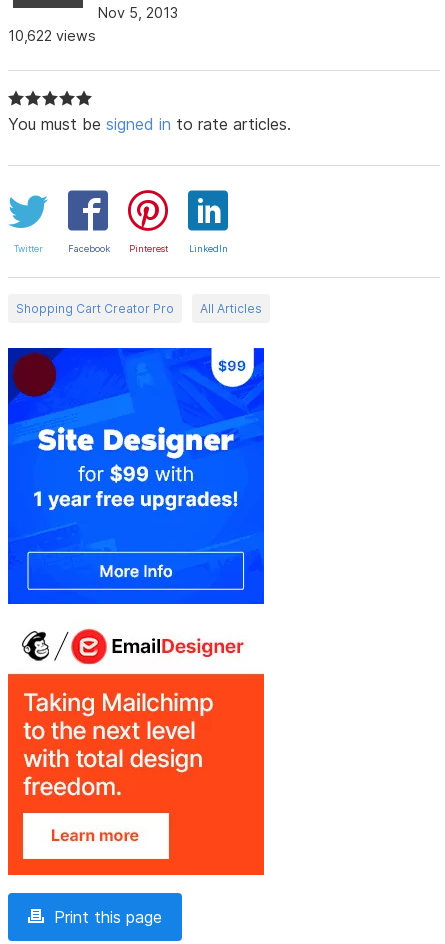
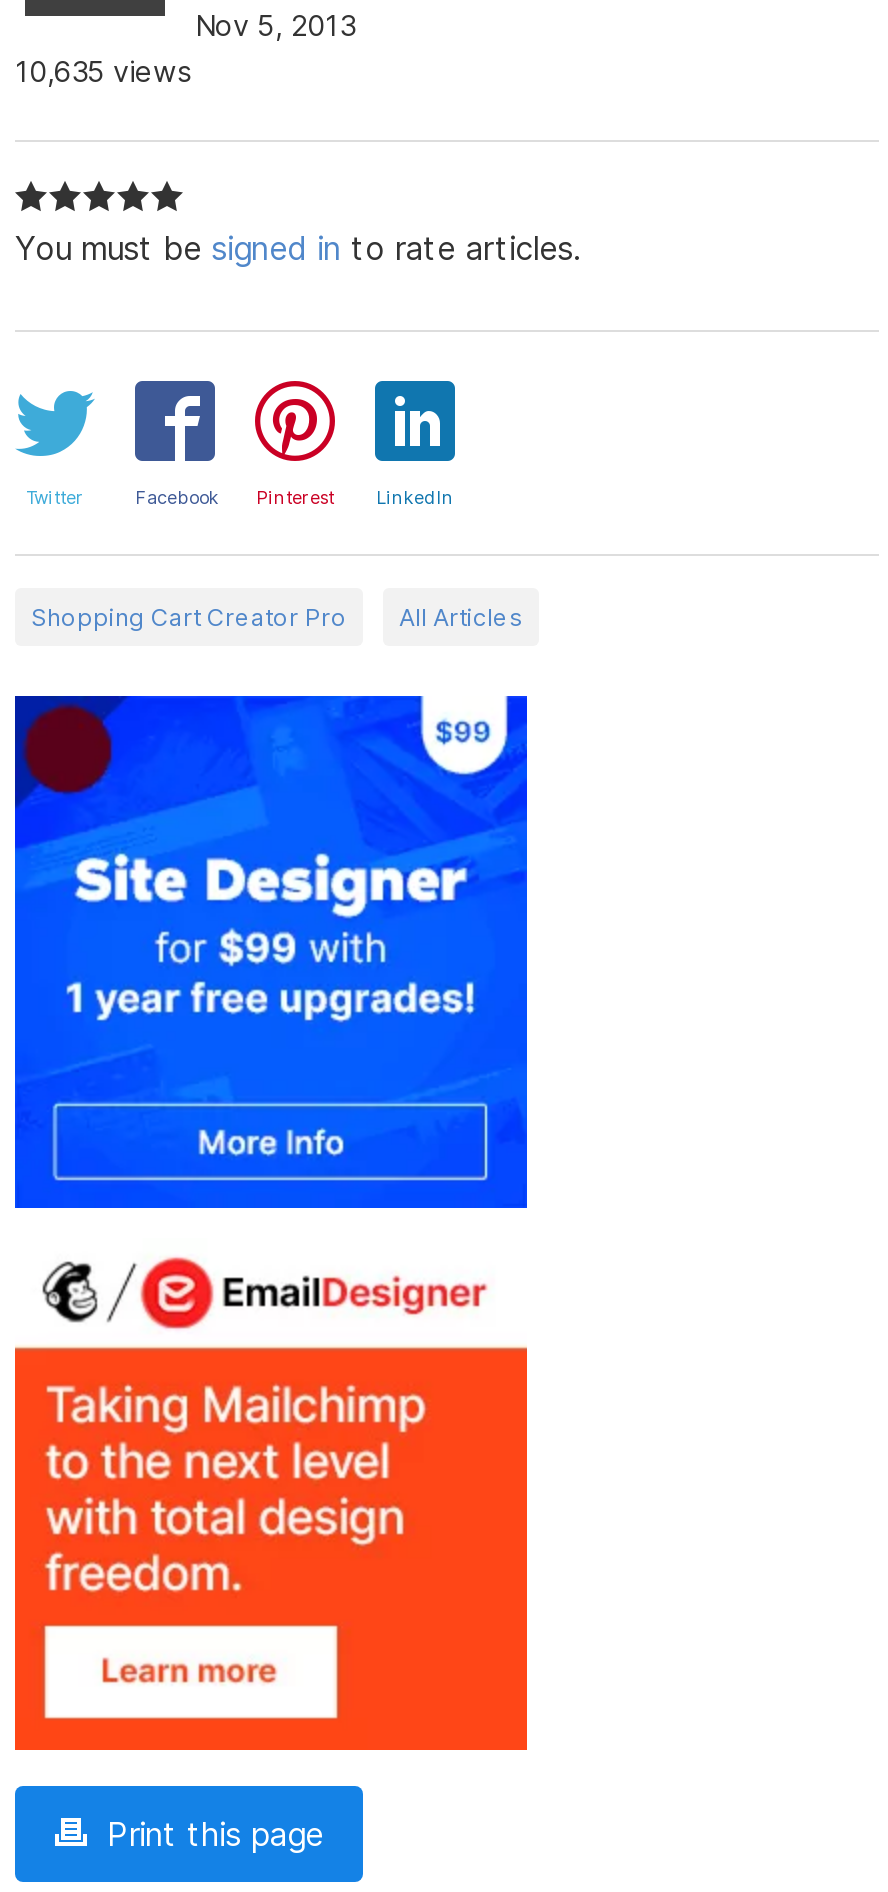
[8,27,96,44] 10,622 views -> [15,55,193,89] 10,635 views

